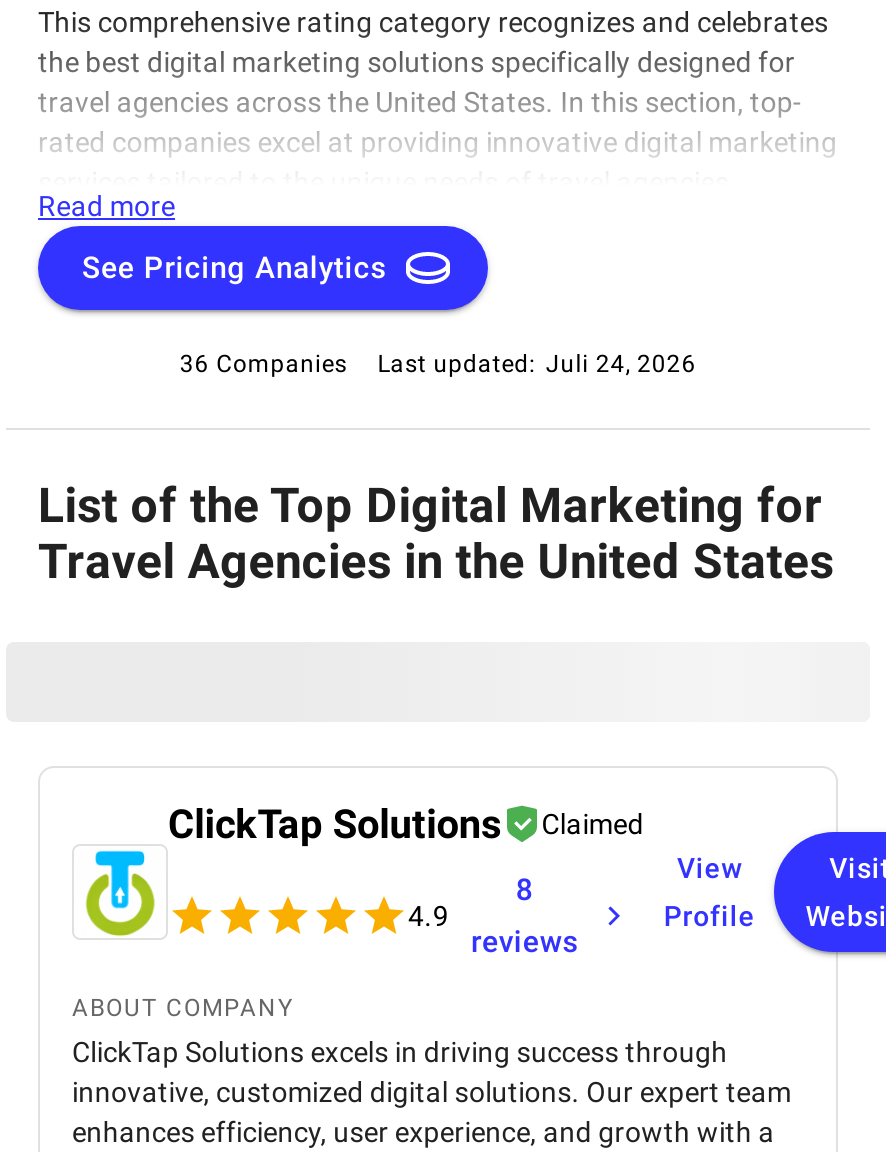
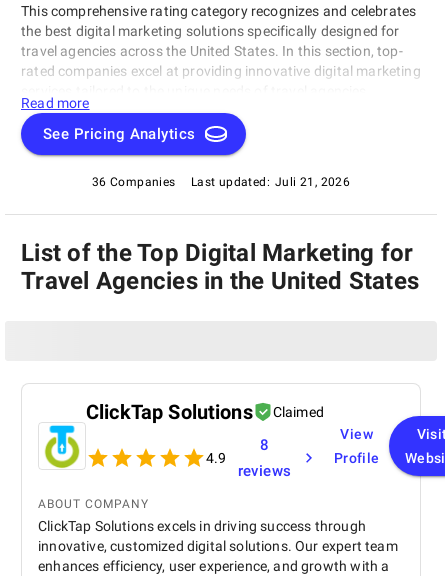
[377,350,696,378] Last updated: Juli 24, 2026 -> [191,175,350,189] Last updated: Juli 21, 2026

